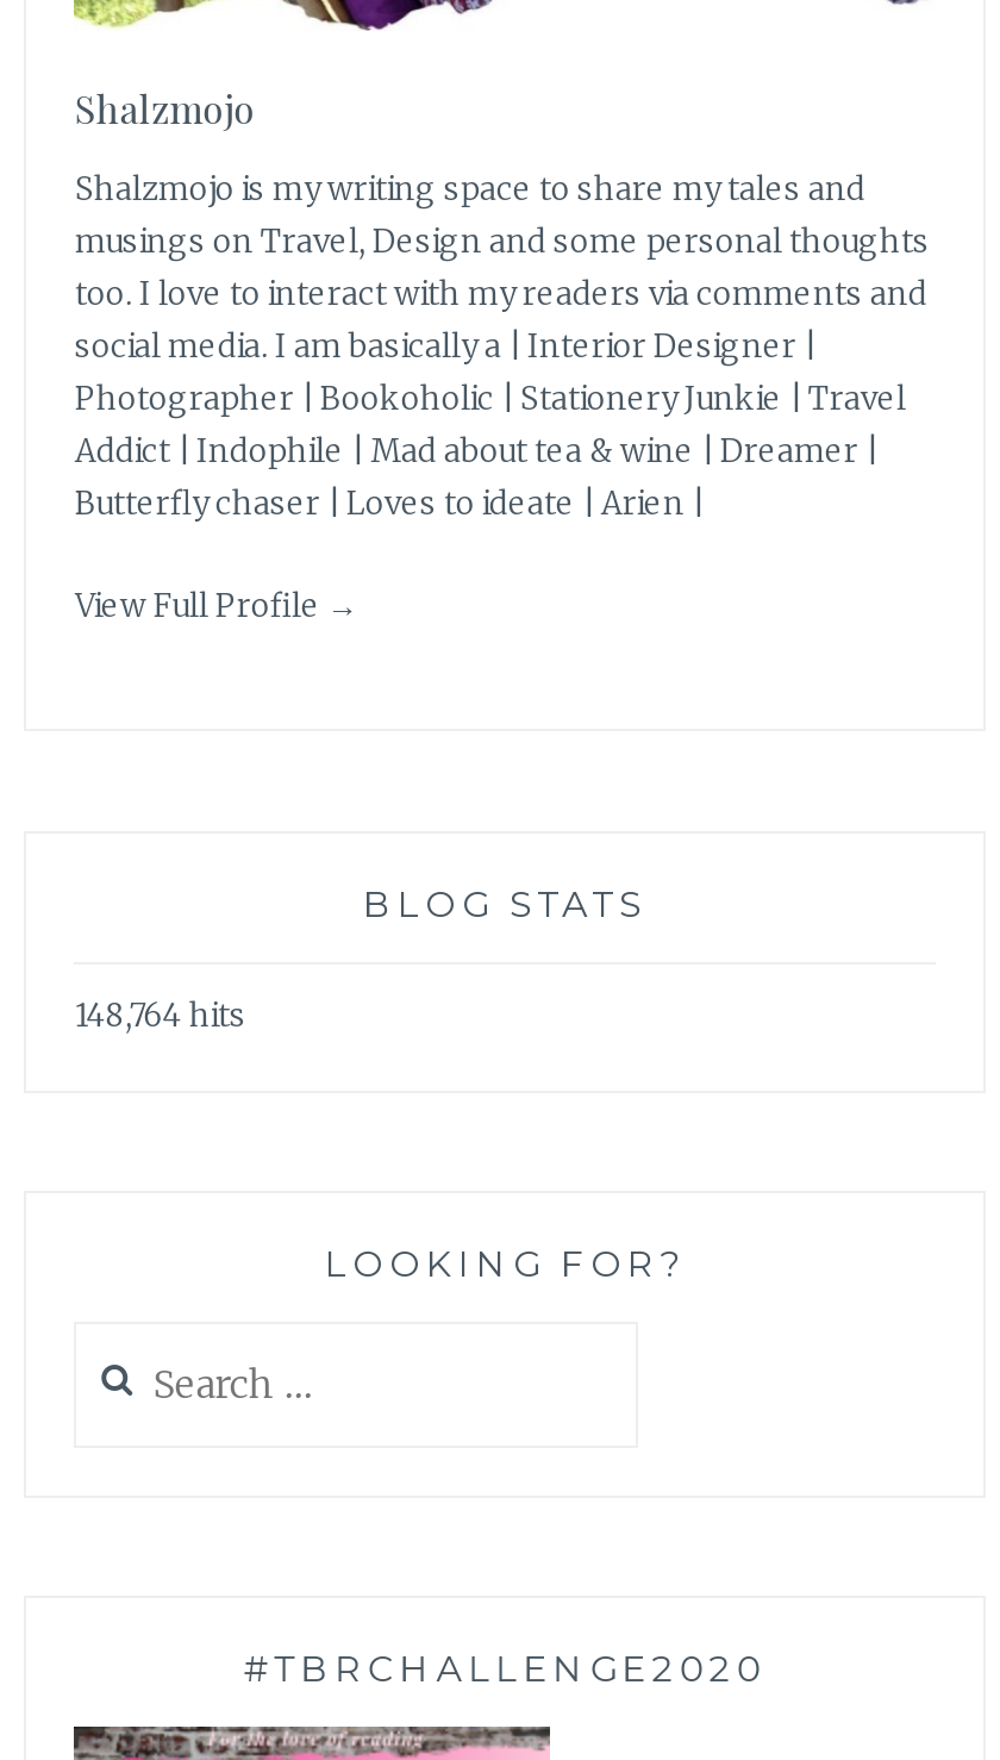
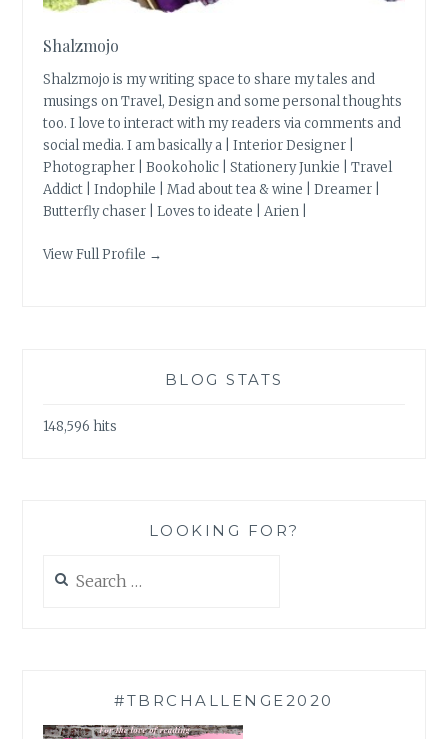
[75,994,246,1035] 148,764 hits -> [43,417,117,434] 148,596 hits

